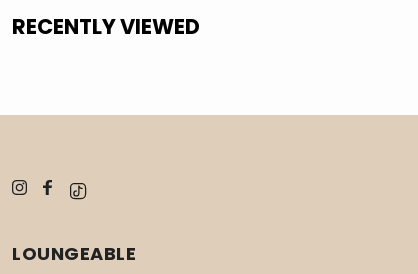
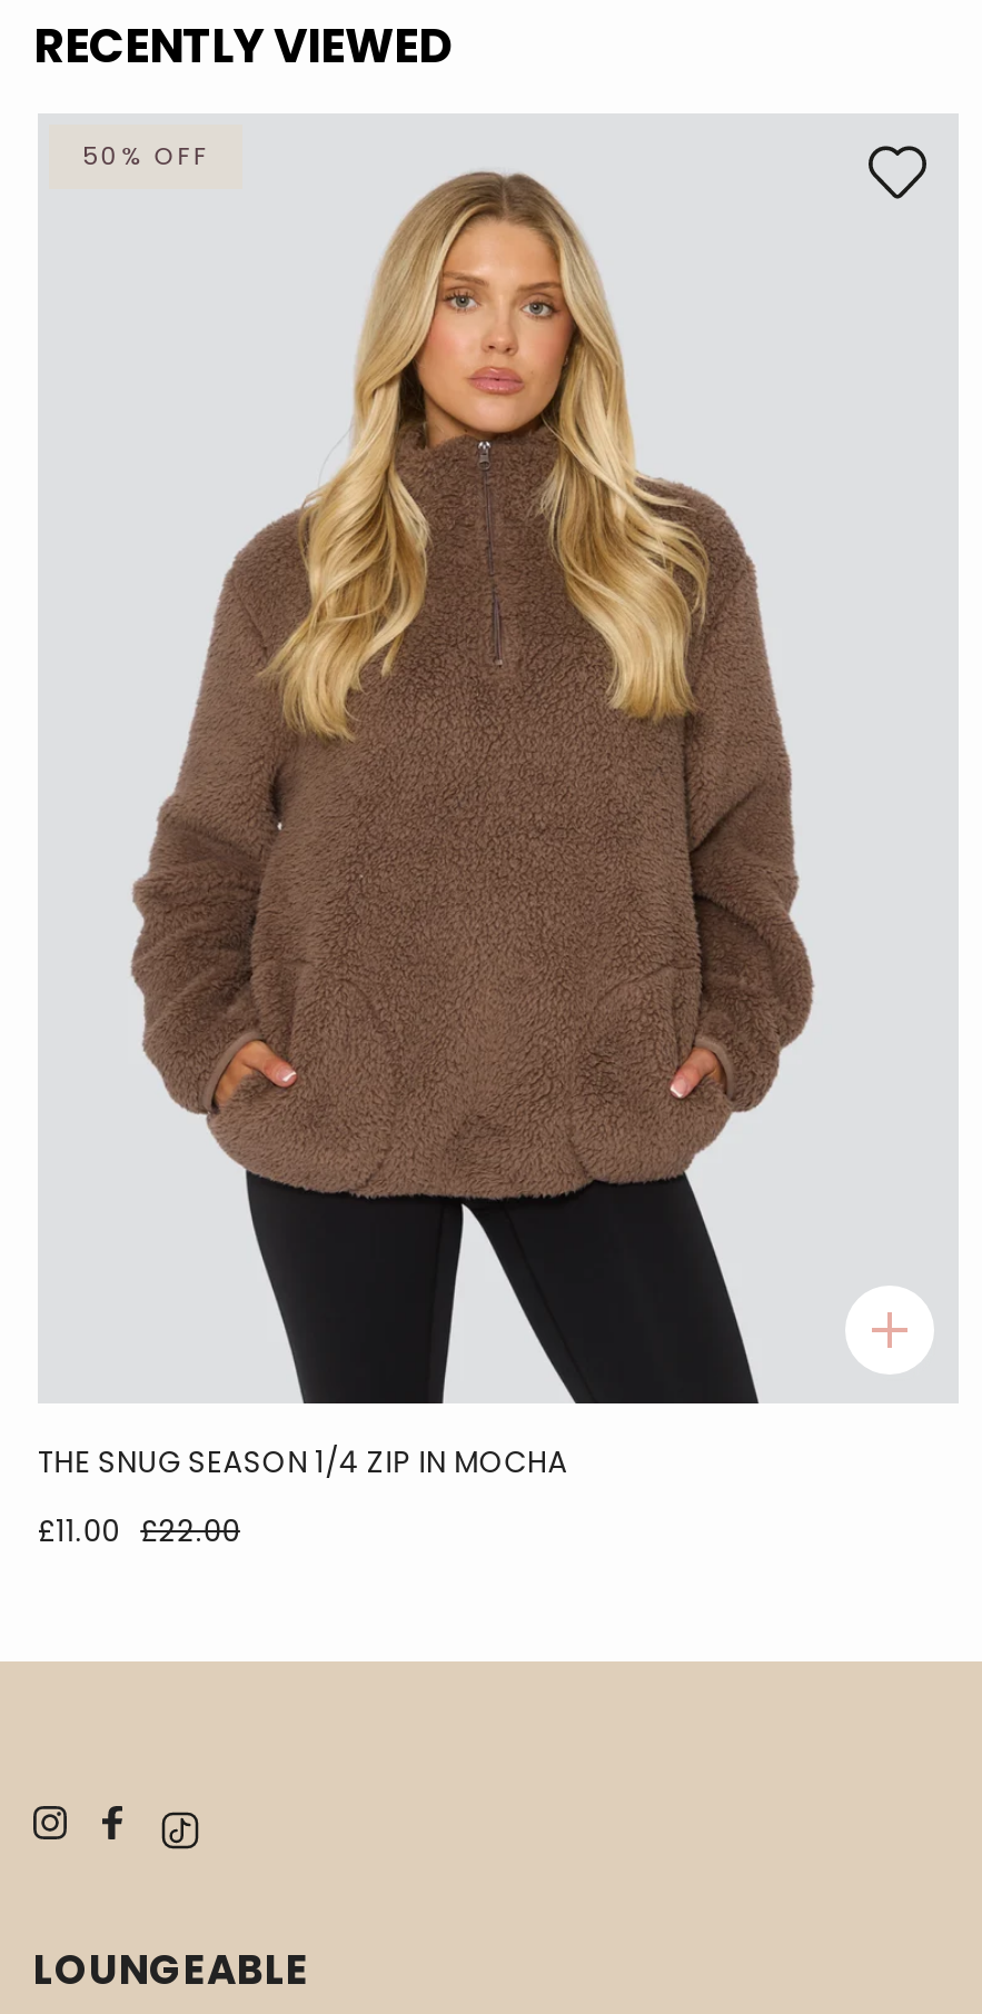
none -> [38,1440,569,1551] THE SNUG SEASON 1/4 ZIP IN MOCHA | £11.00 £22.00
none -> [40,116,956,1406] [image] | 50% OFF

